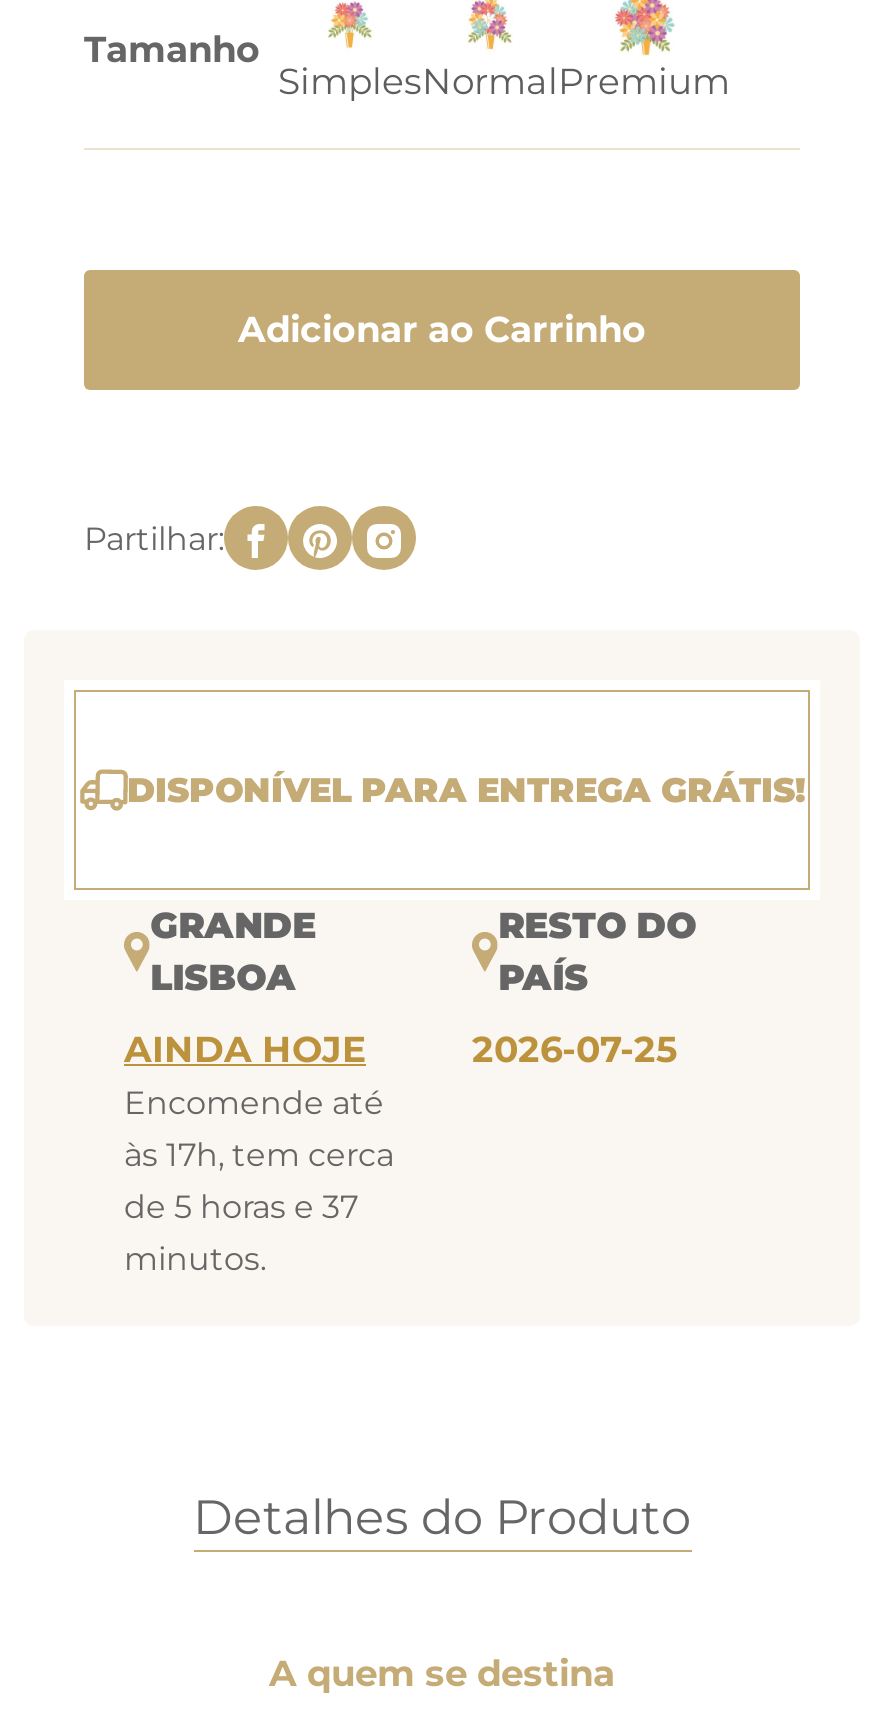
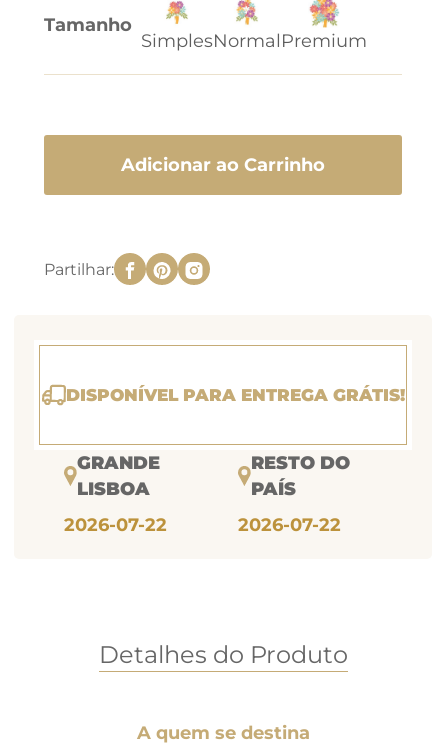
[124,1029,394,1279] AINDA HOJE | Encomende até | às 17h, tem cerca | de 5 horas e 37 | minutos. -> [64,514,167,536] 2026-07-22
[472,1029,678,1073] 2026-07-25 -> [238,514,341,536] 2026-07-22

